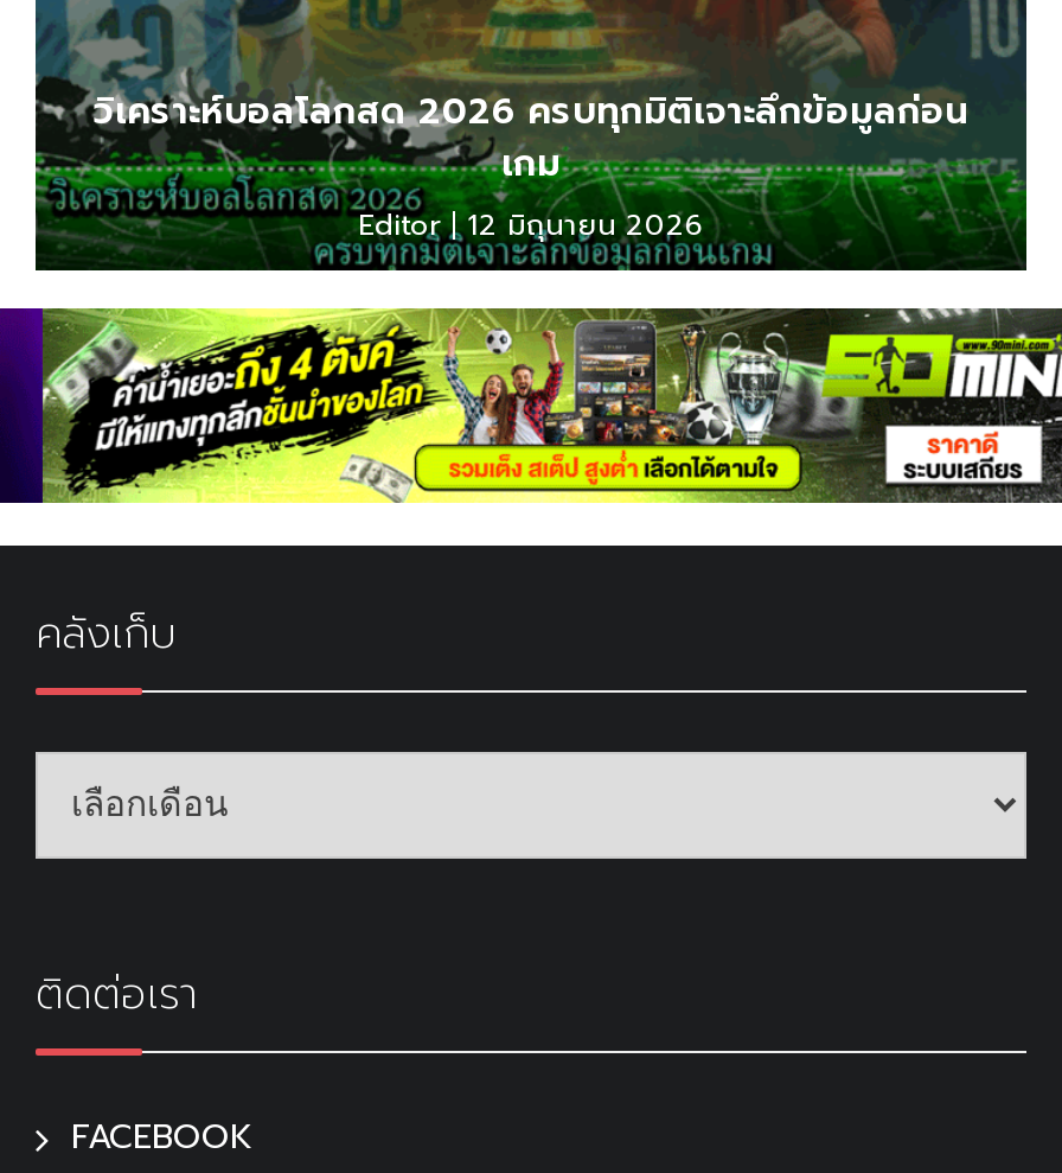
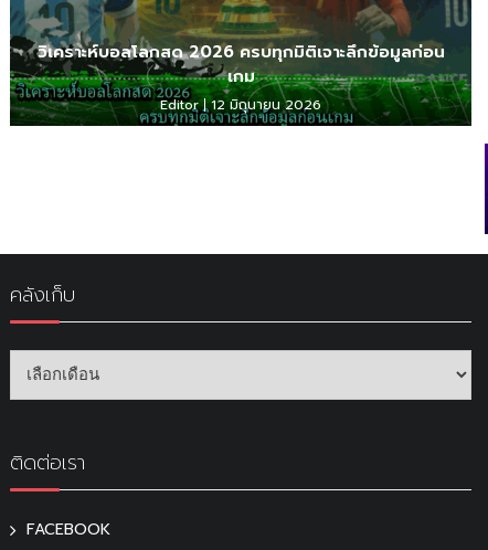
[7,306,1055,505] [image] -> none

